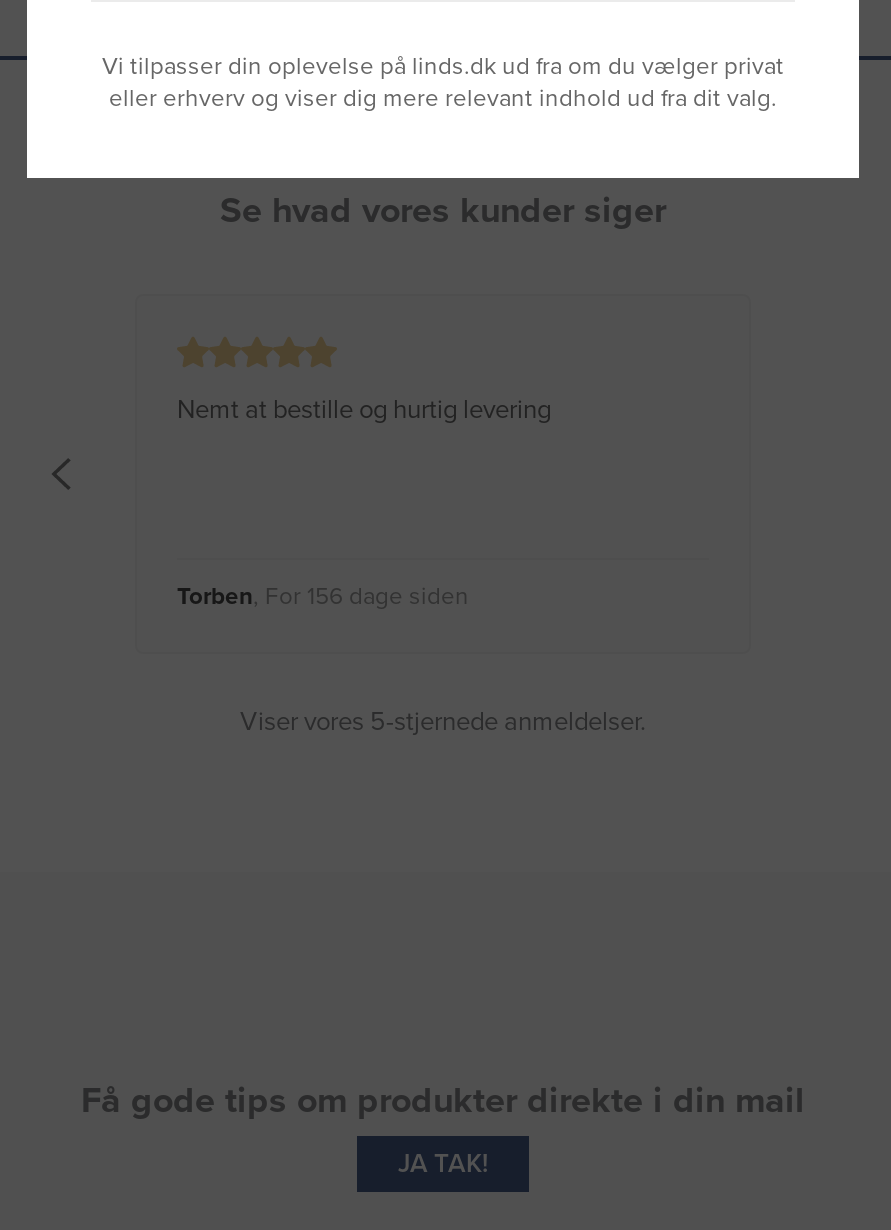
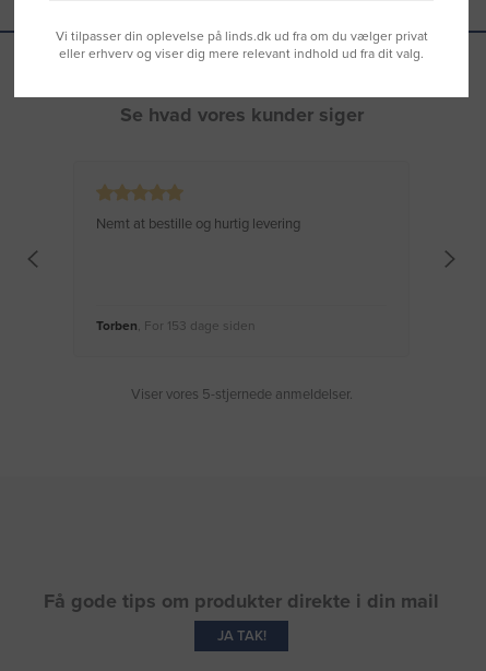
[177,582,469,610] Torben, For 156 dage siden -> [96,318,256,334] Torben, For 153 dage siden

